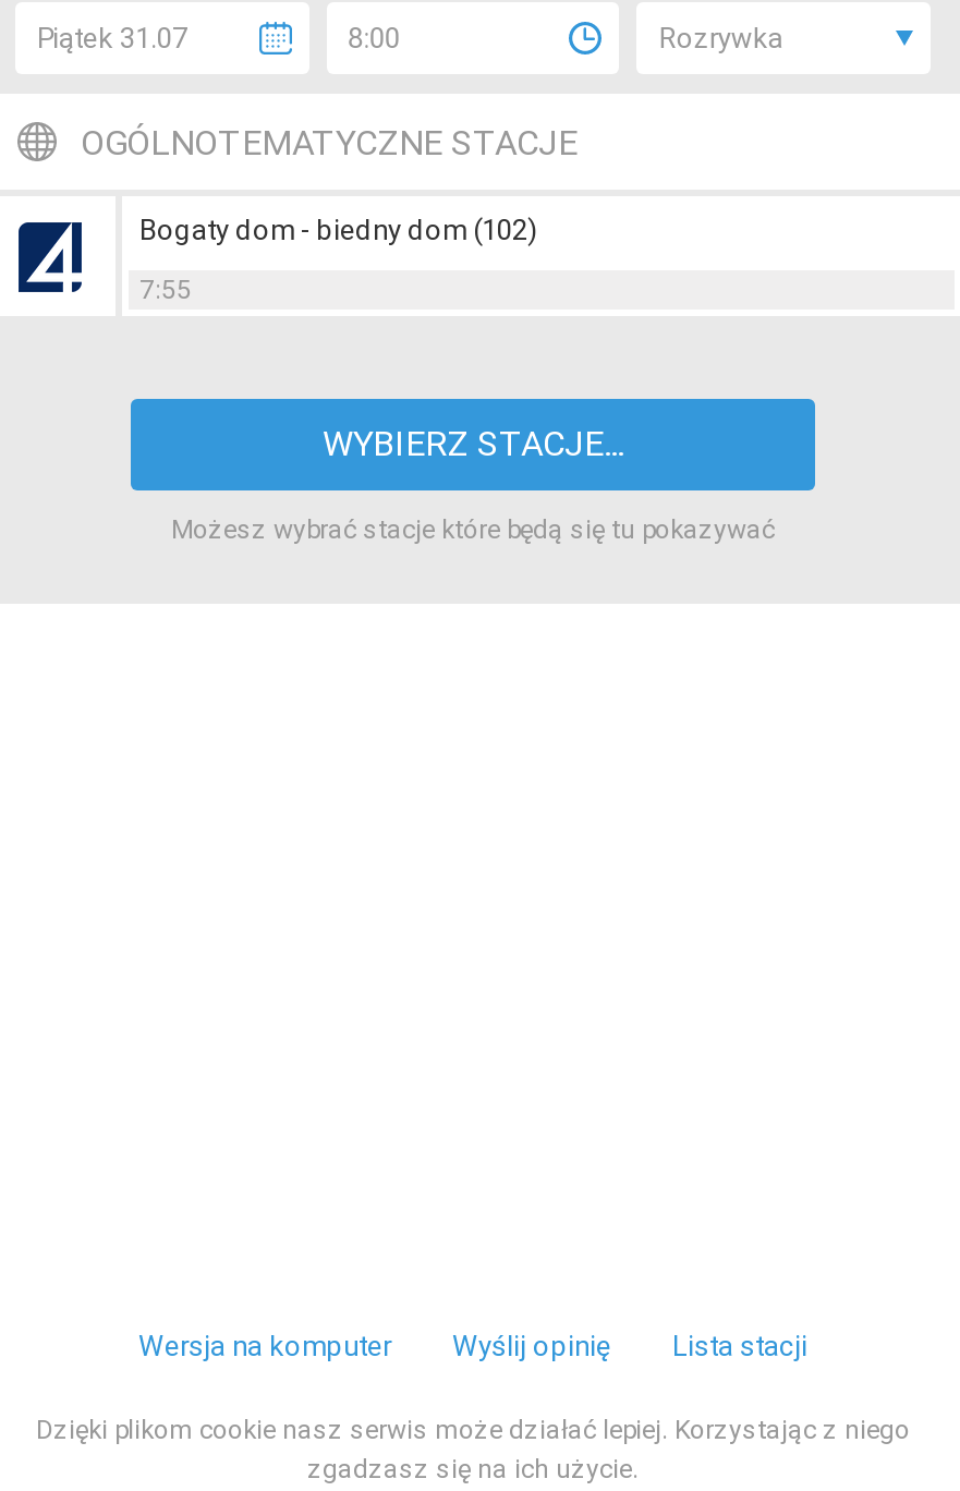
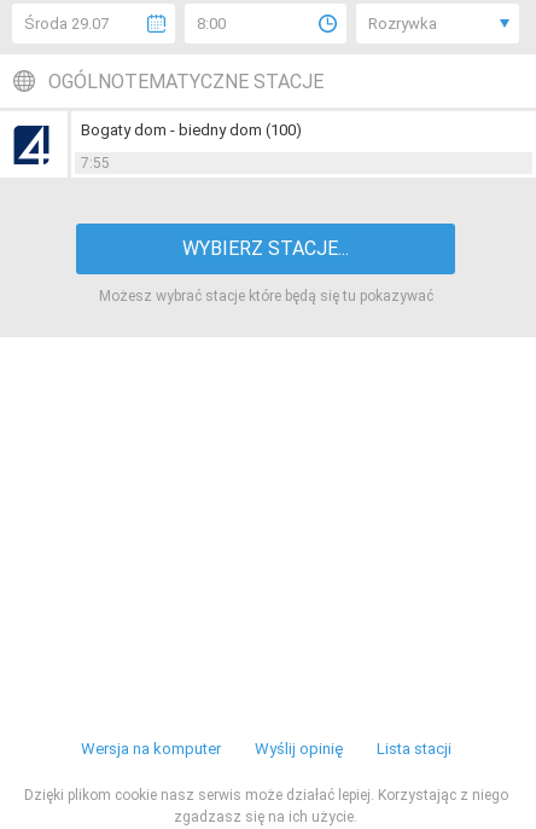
[37,22,187,54] Piątek 31.07 -> [24,15,109,33] Środa 29.07
[139,214,538,246] Bogaty dom - biedny dom (102) -> [81,121,302,139] Bogaty dom - biedny dom (100)

